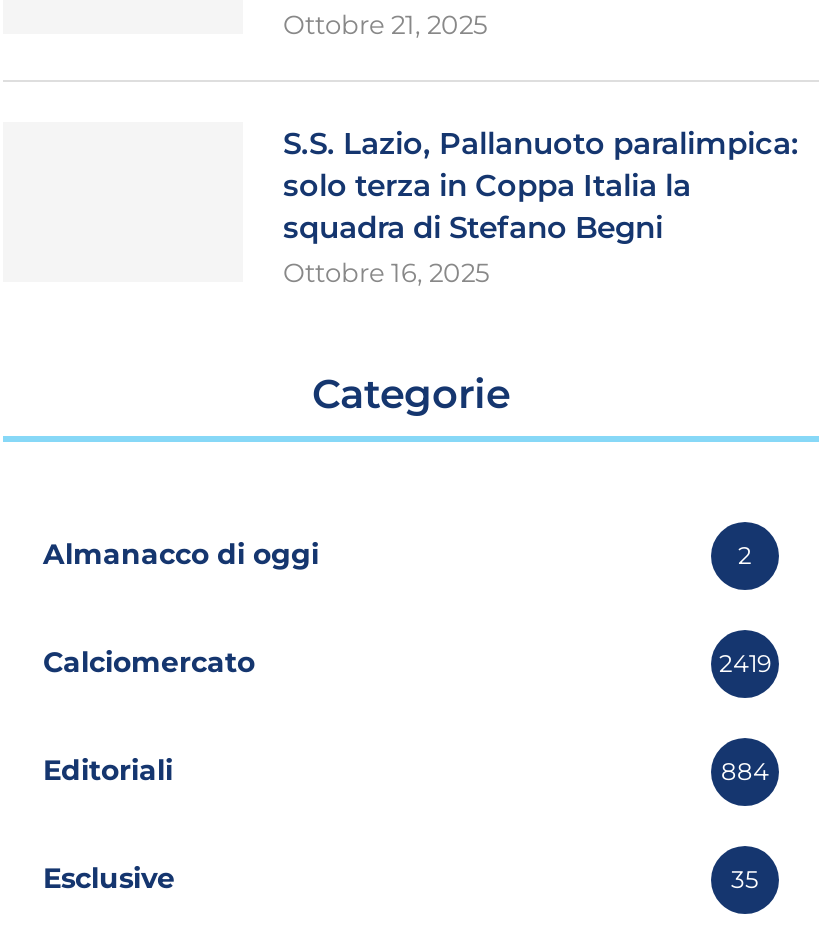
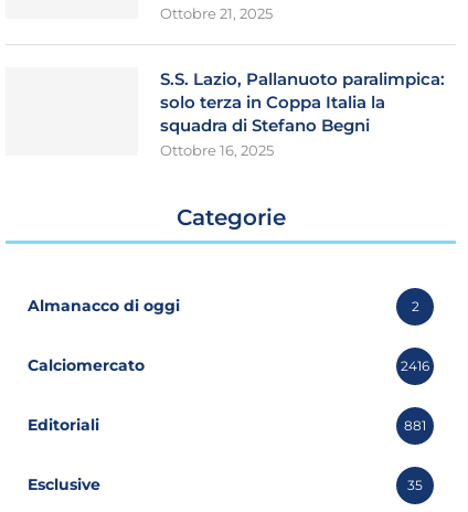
[719,648,771,678] 2419 -> [401,357,429,374] 2416
[721,756,769,786] 884 -> [404,417,426,434] 881

